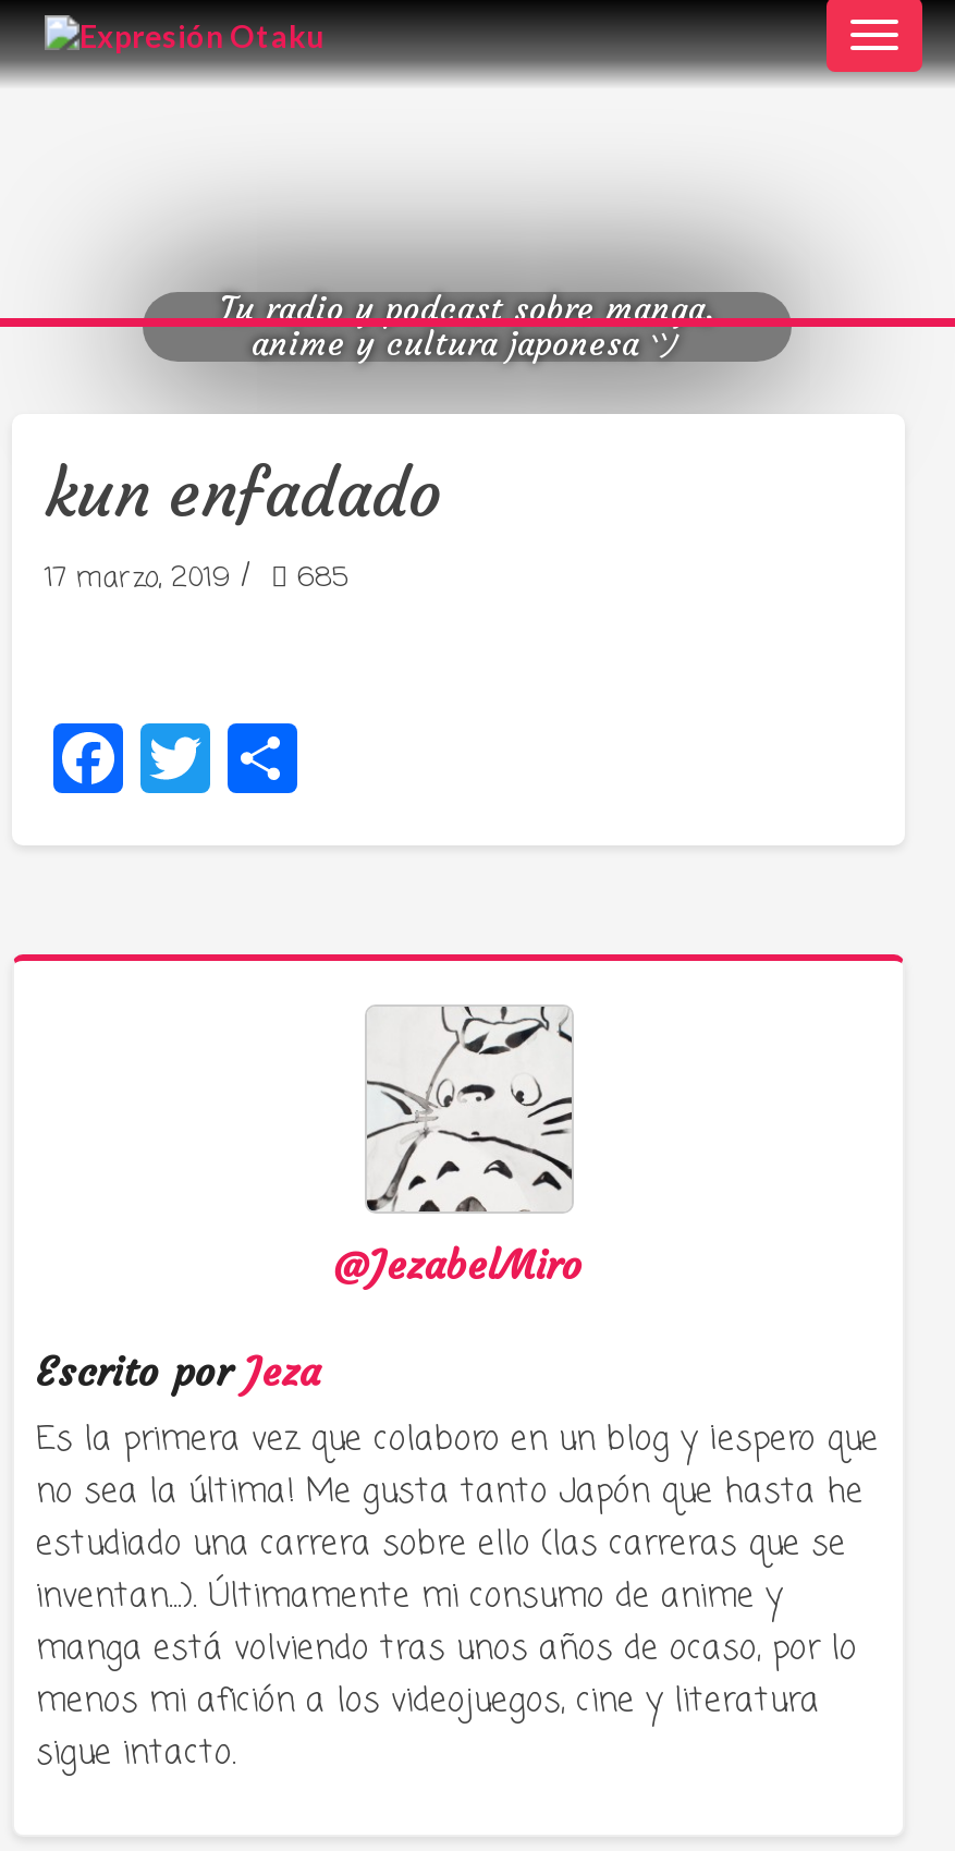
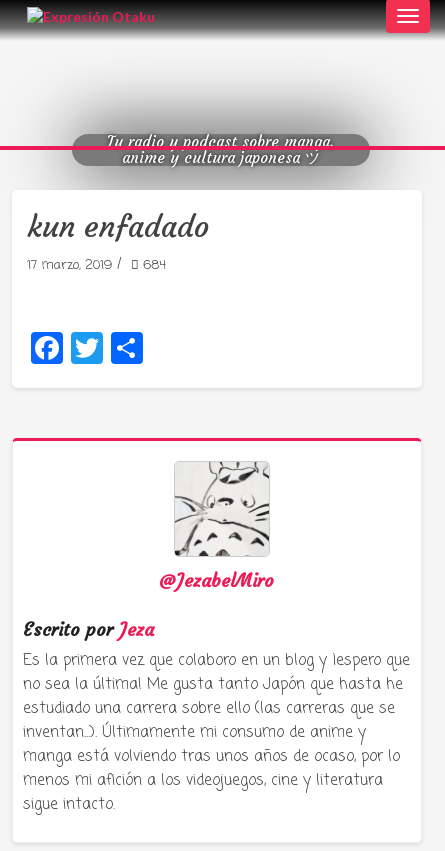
[45,553,350,601] 17 marzo, 2019 / 685 -> [27,254,166,276] 17 marzo, 2019 / 684

